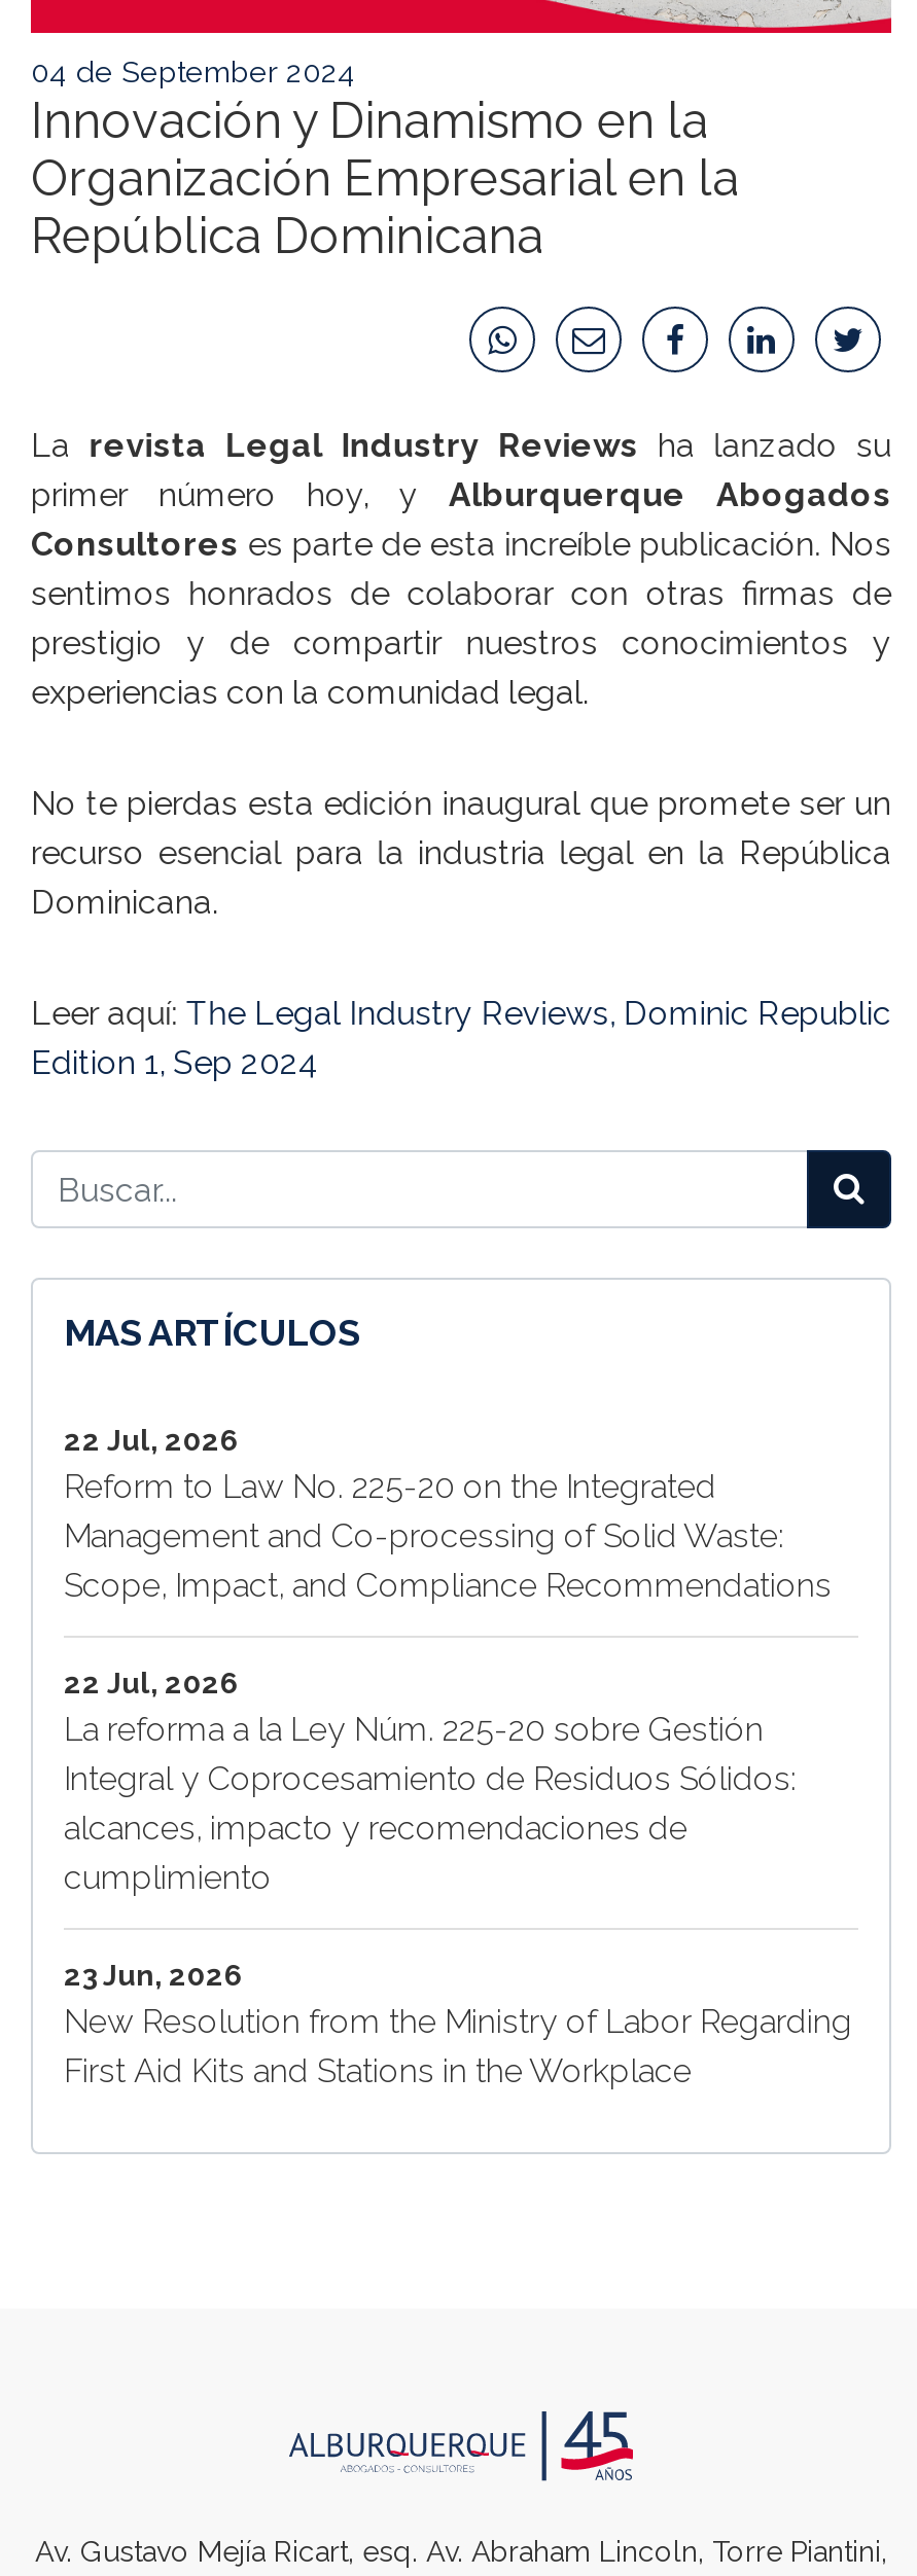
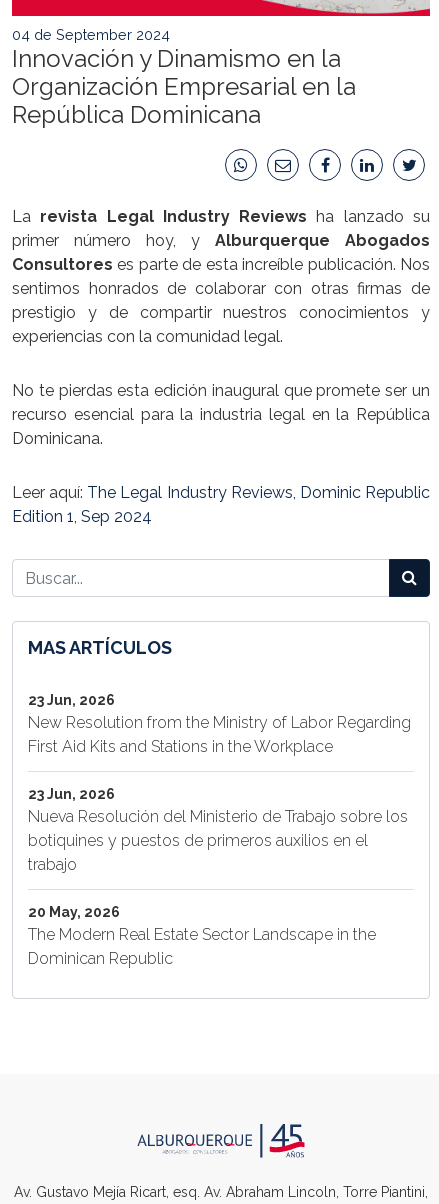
[64,1424,832,1897] 22 Jul, 2026 | Reform to Law No. 225-20 on the Integrated | Management and Co-processing of Solid Waste: | Scope, Impact, and Compliance Recommendations | 22 Jul, 2026 | La reforma a la Ley Núm. 225-20 sobre Gestión | Integral y Coprocesamiento de Residuos Sólidos: | alcances, impacto y recomendaciones de | cumplimiento -> none
moved [64,1959,852,2091] -> [28,692,411,756]: 23 Jun, 2026 | New Resolution from the Ministry of Labor Regarding | First Aid Kits and Stations in the Workplace
none -> [28,786,408,968] 23 Jun, 2026 | Nueva Resolución del Ministerio de Trabajo sobre los | botiquines y puestos de primeros auxilios en el | trabajo | 20 May, 2026 | The Modern Real Estate Sector Landscape in the | Dominican Republic

